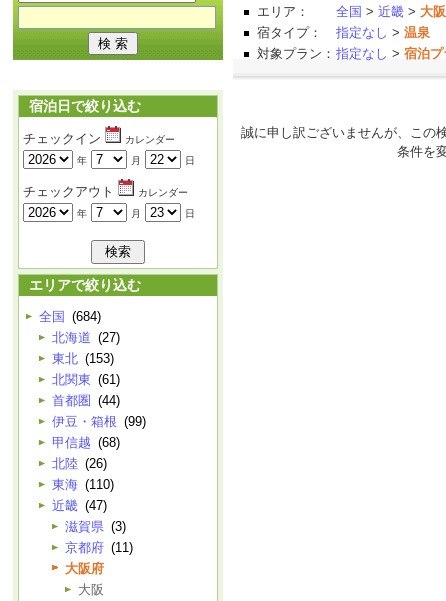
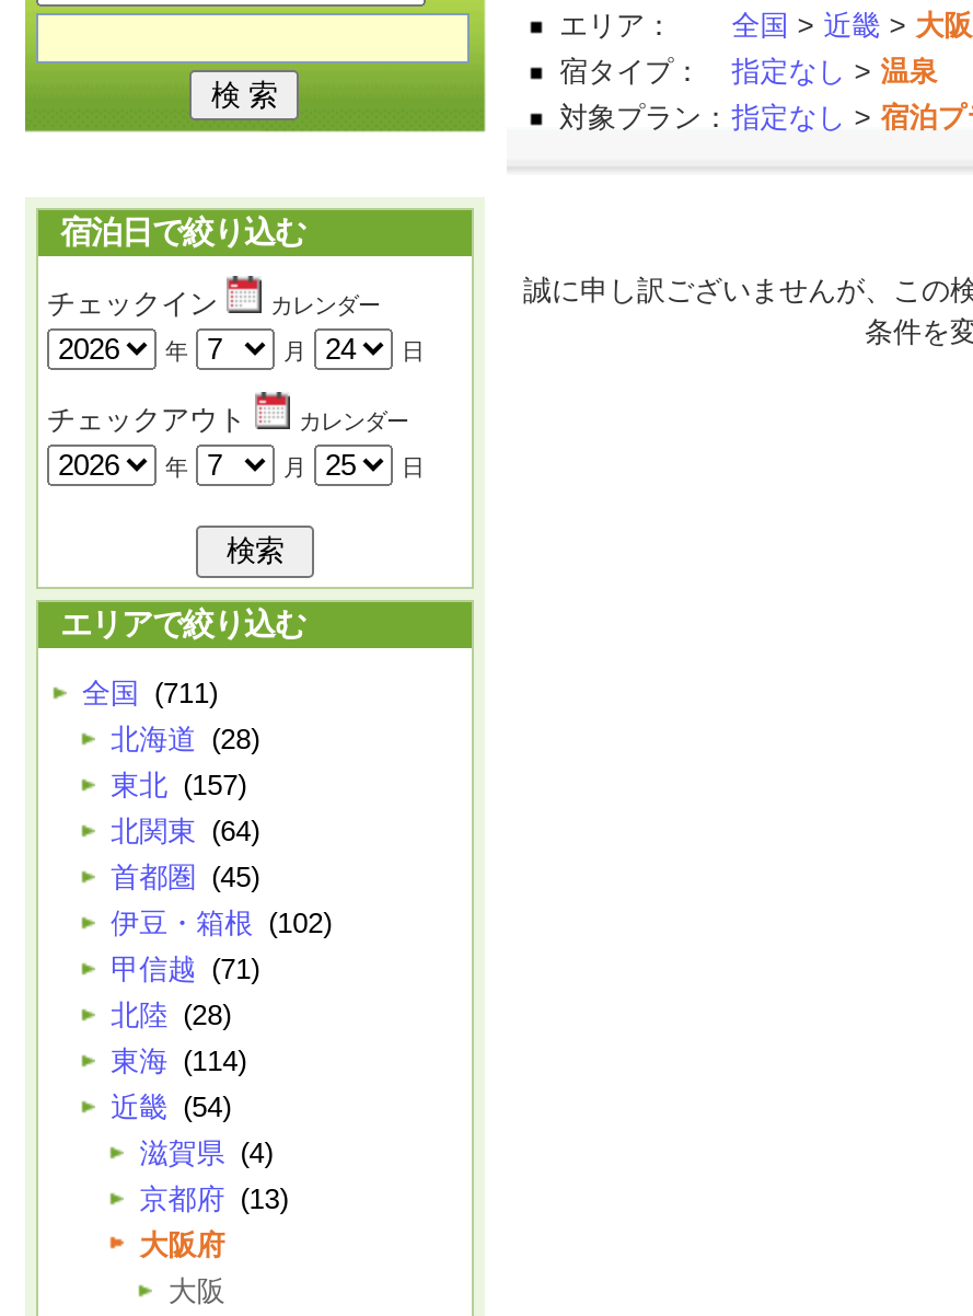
[39,309,101,324] 全国 (684) -> [82,677,218,709] 全国 (711)
[52,330,120,345] 北海道 (27) -> [111,723,260,755] 北海道 (28)
[52,351,114,366] 東北 (153) -> [111,769,246,801] 東北 (157)
[52,372,120,387] 北関東 (61) -> [111,815,260,847] 北関東 (64)
[52,393,120,408] 首都圏 (44) -> [111,861,260,893] 首都圏 (45)
[52,414,146,429] 伊豆・箱根 (99) -> [111,907,332,939] 伊豆・箱根 (102)
[52,435,120,450] 甲信越 (68) -> [111,953,260,985] 甲信越 (71)
[52,456,107,471] 北陸 (26) -> [111,998,231,1031] 北陸 (28)
[52,477,114,492] 東海 (110) -> [111,1044,246,1077] 東海 (114)
[52,498,107,513] 近畿 (47) -> [111,1090,231,1123] 近畿 (54)
[65,519,126,534] 滋賀県 (3) -> [139,1136,273,1169] 滋賀県 (4)
[65,540,133,555] 京都府 (11) -> [139,1182,288,1215] 京都府 (13)

